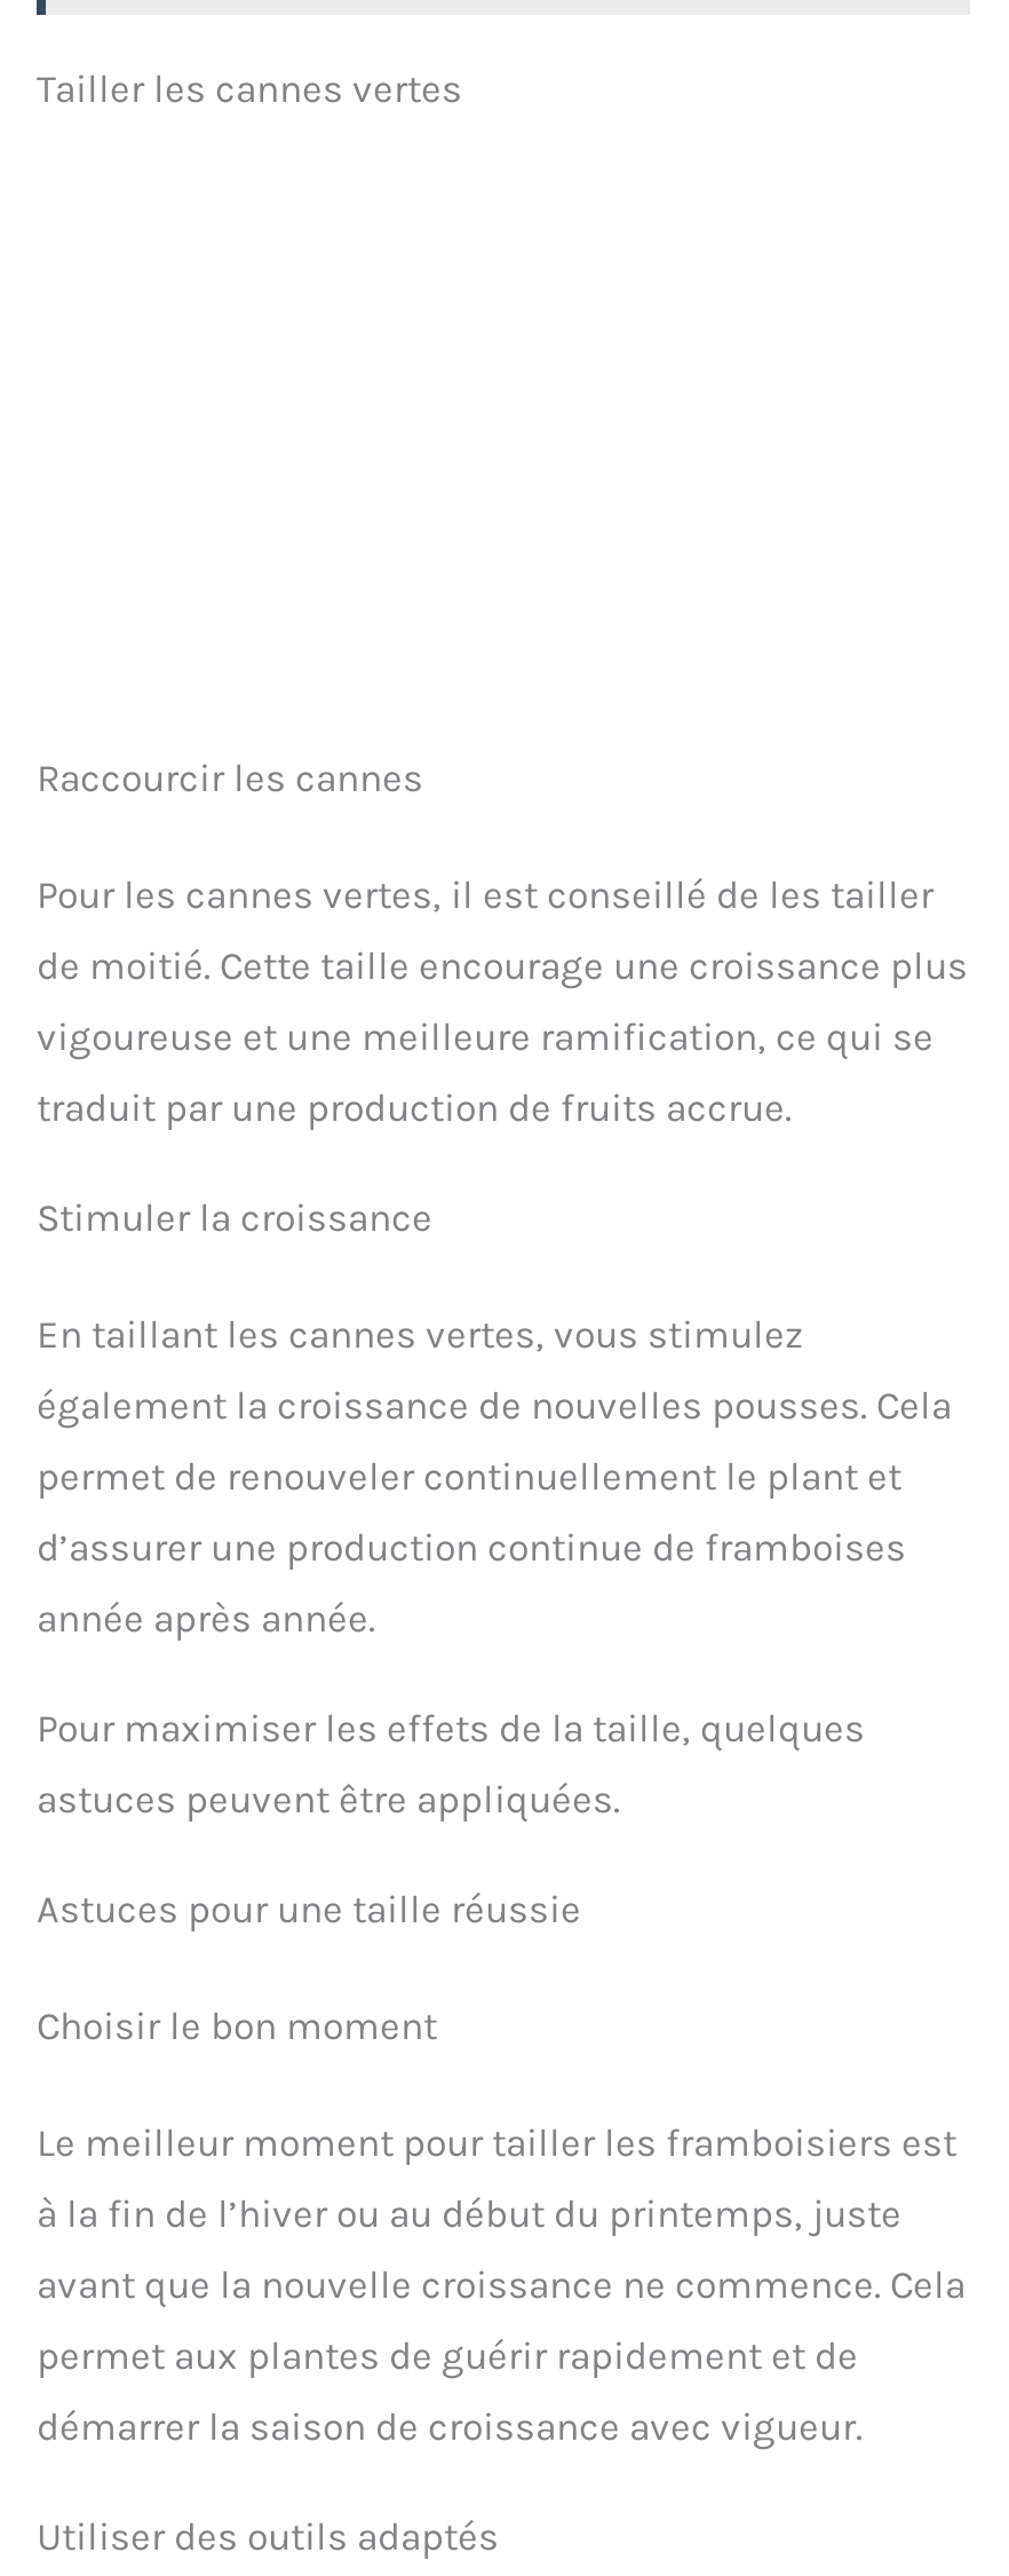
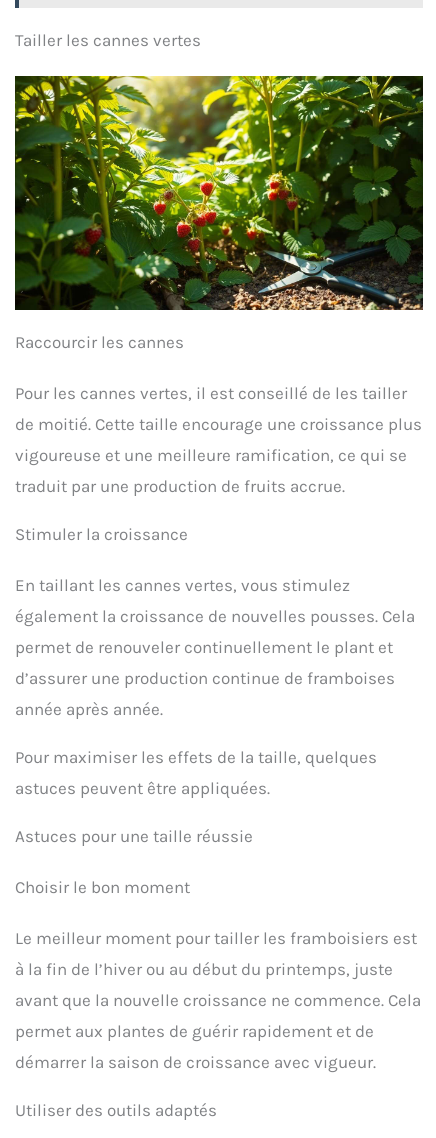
none -> [14,75,424,311] [image]

